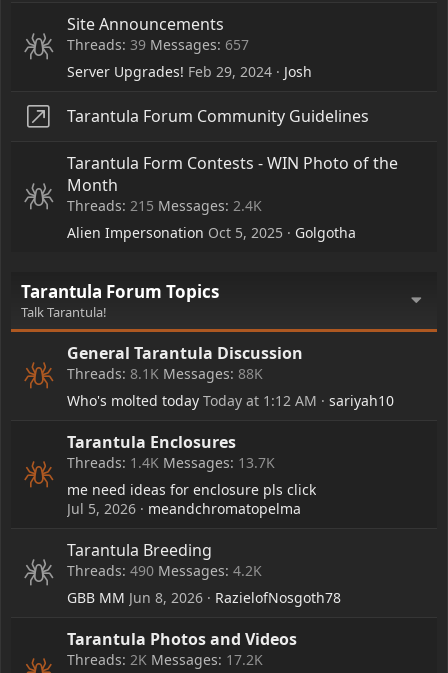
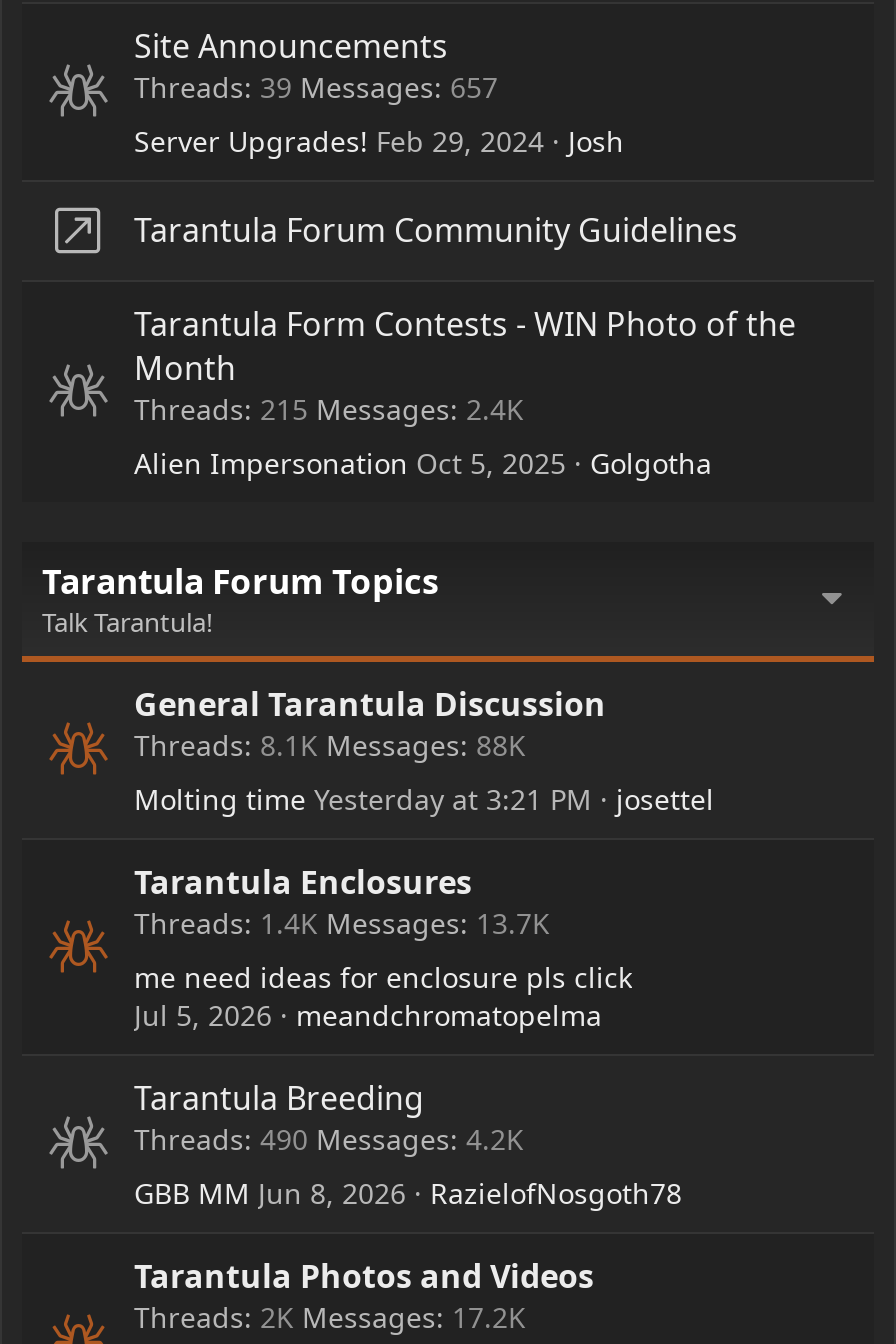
[67,390,394,409] Who's molted today Today at 1:12 AM | sariyah10 -> [134,779,714,817] Molting time Yesterday at 3:21 PM | josettel

